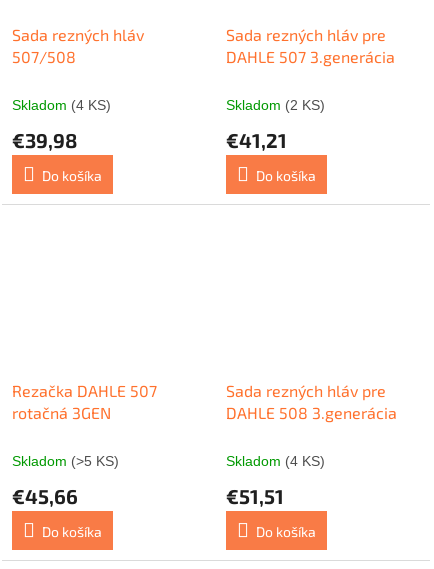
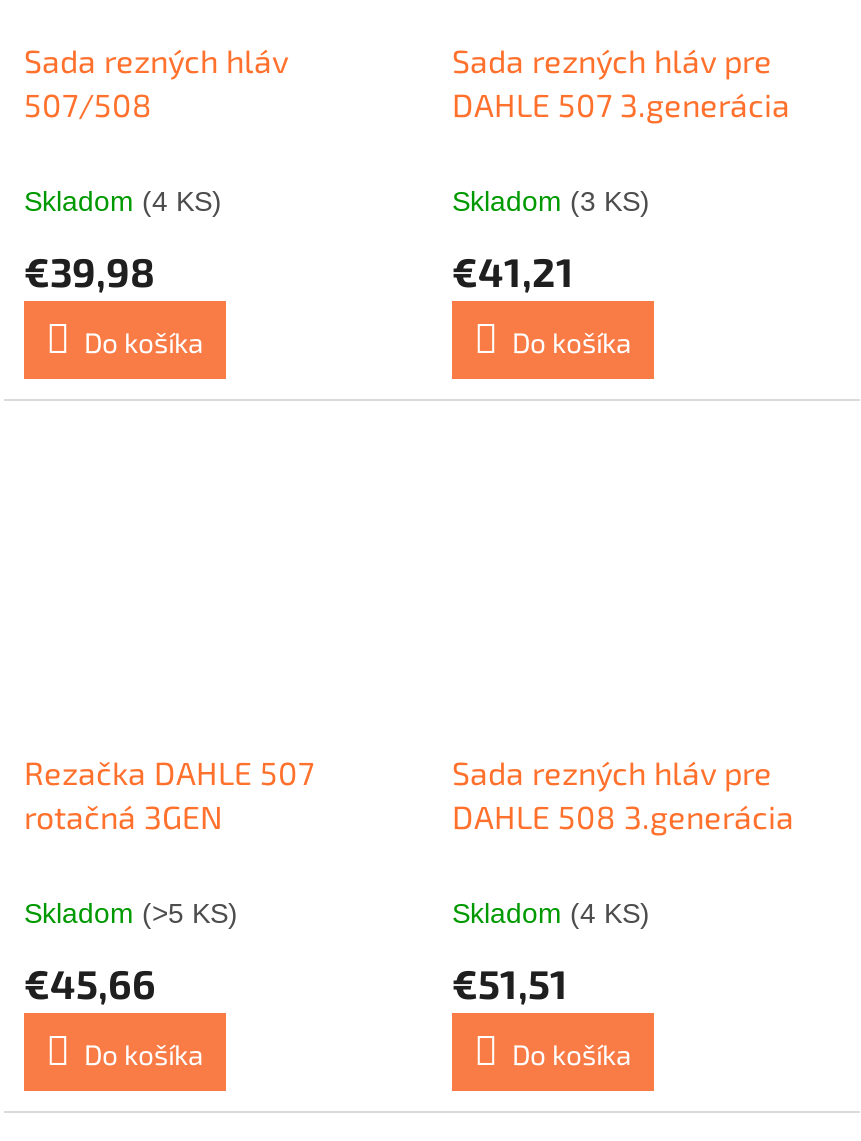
[226,97,325,113] Skladom (2 KS) -> [452,185,650,217] Skladom (3 KS)

